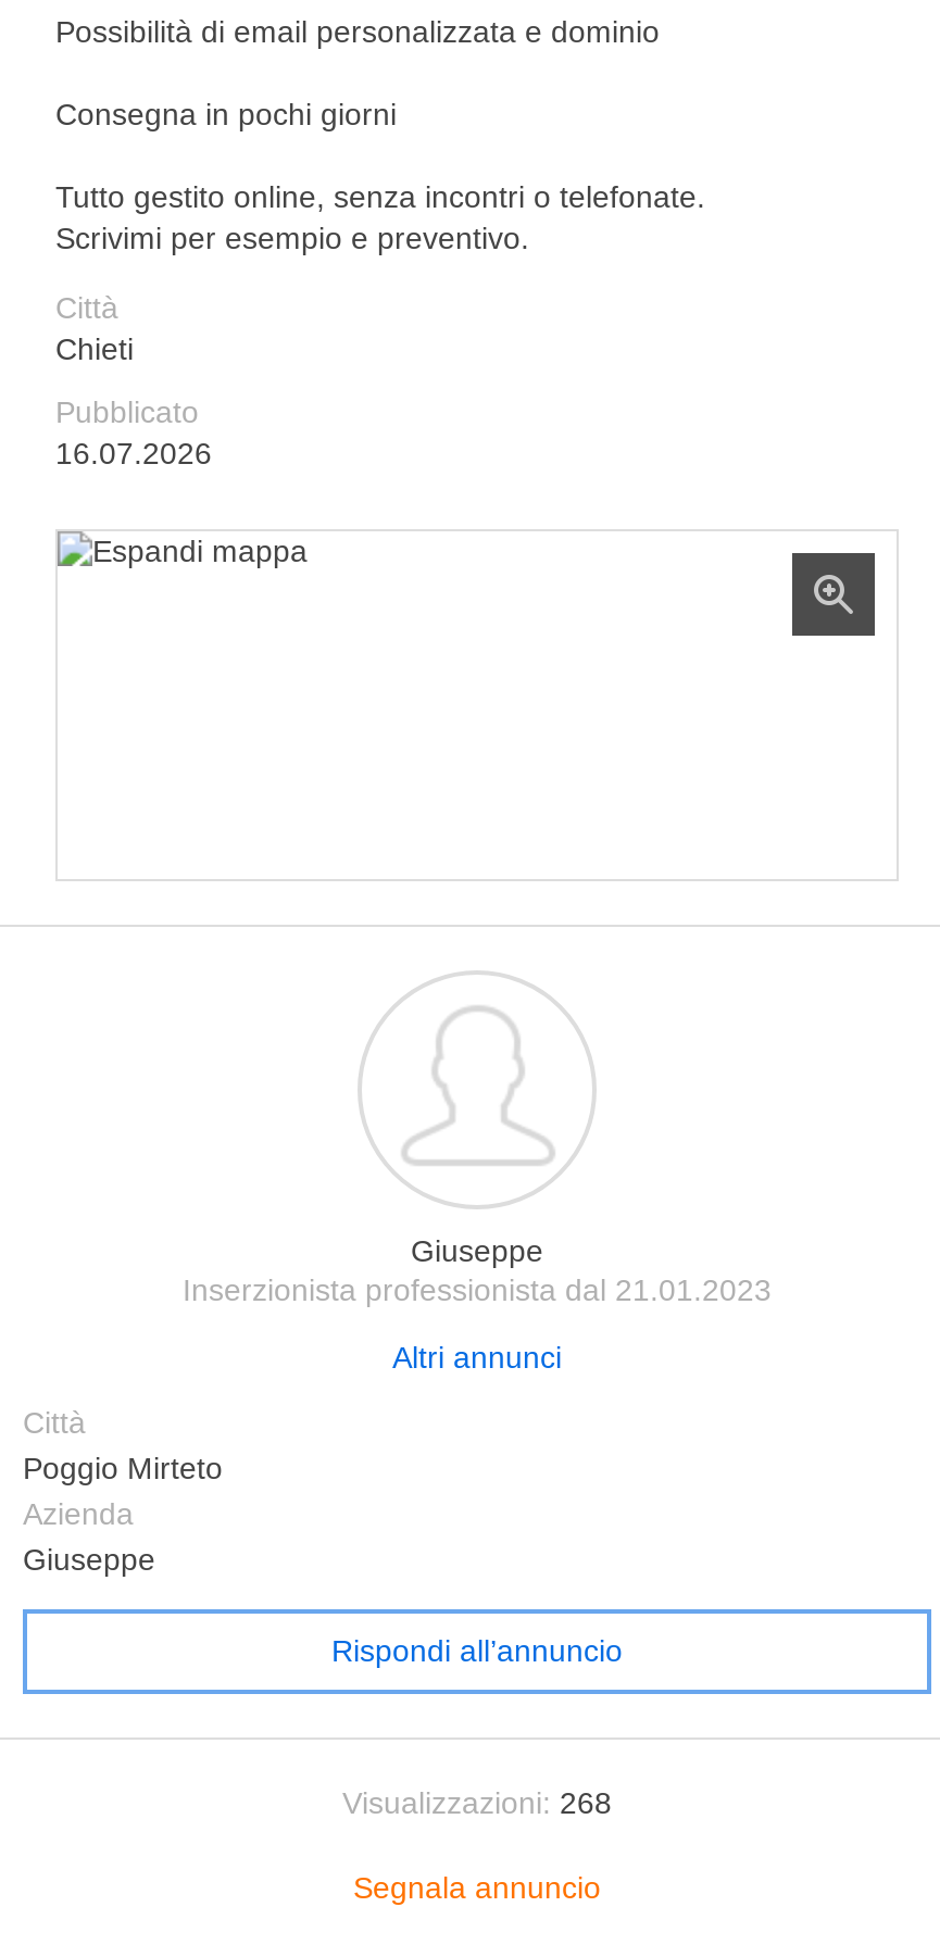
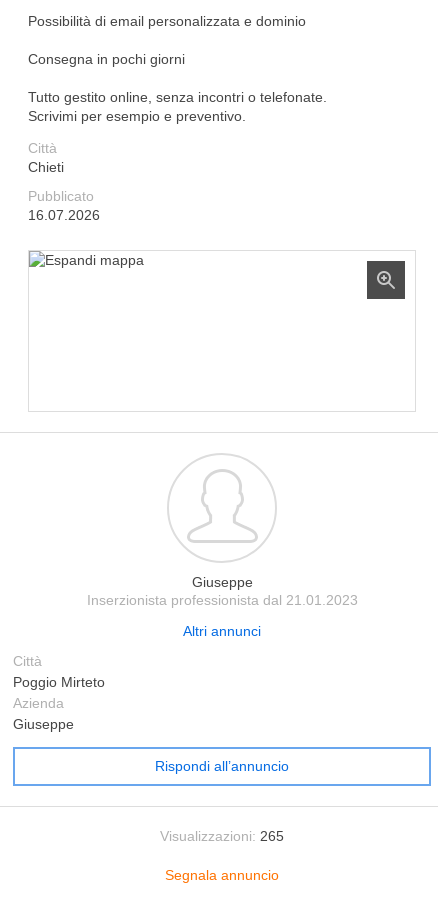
[342,1785,612,1820] Visualizzazioni: 268 -> [160,828,284,844] Visualizzazioni: 265

